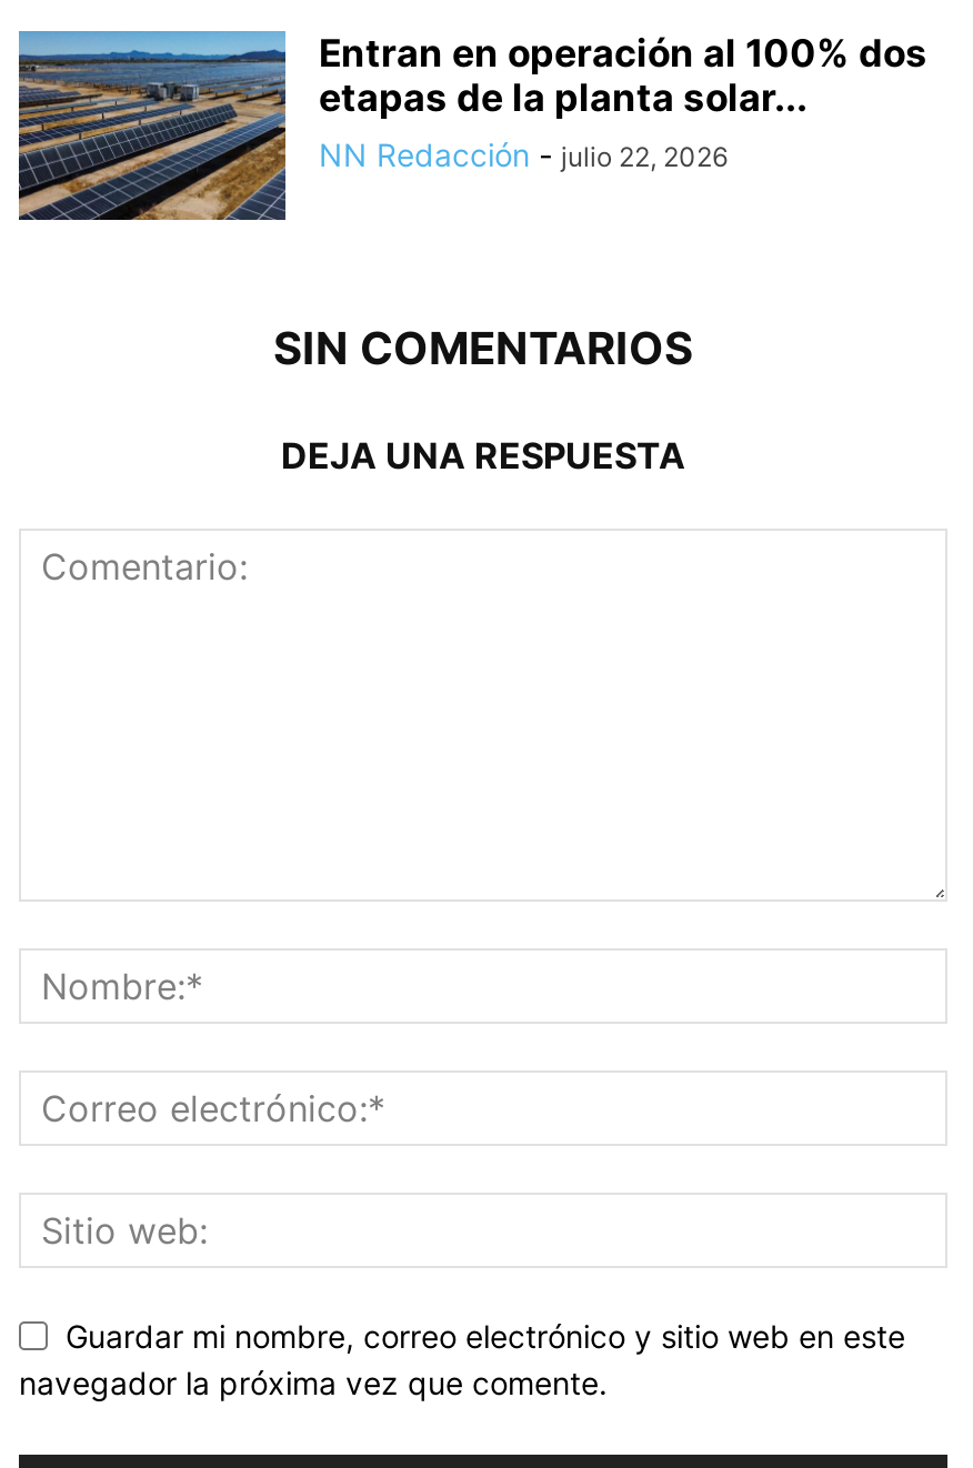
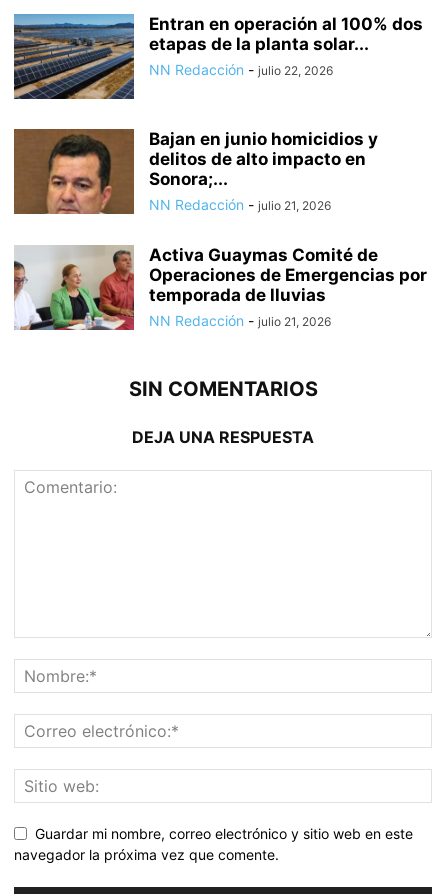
none -> [13,128,427,329] [image] | Bajan en junio homicidios y | delitos de alto impacto en | Sonora;... | NN Redacción - julio 21, 2026 | Activa Guaymas Comité de | Operaciones de Emergencias por | temporada de lluvias | NN Redacción - julio 21, 2026
none -> [13,245,135,331] [image]

